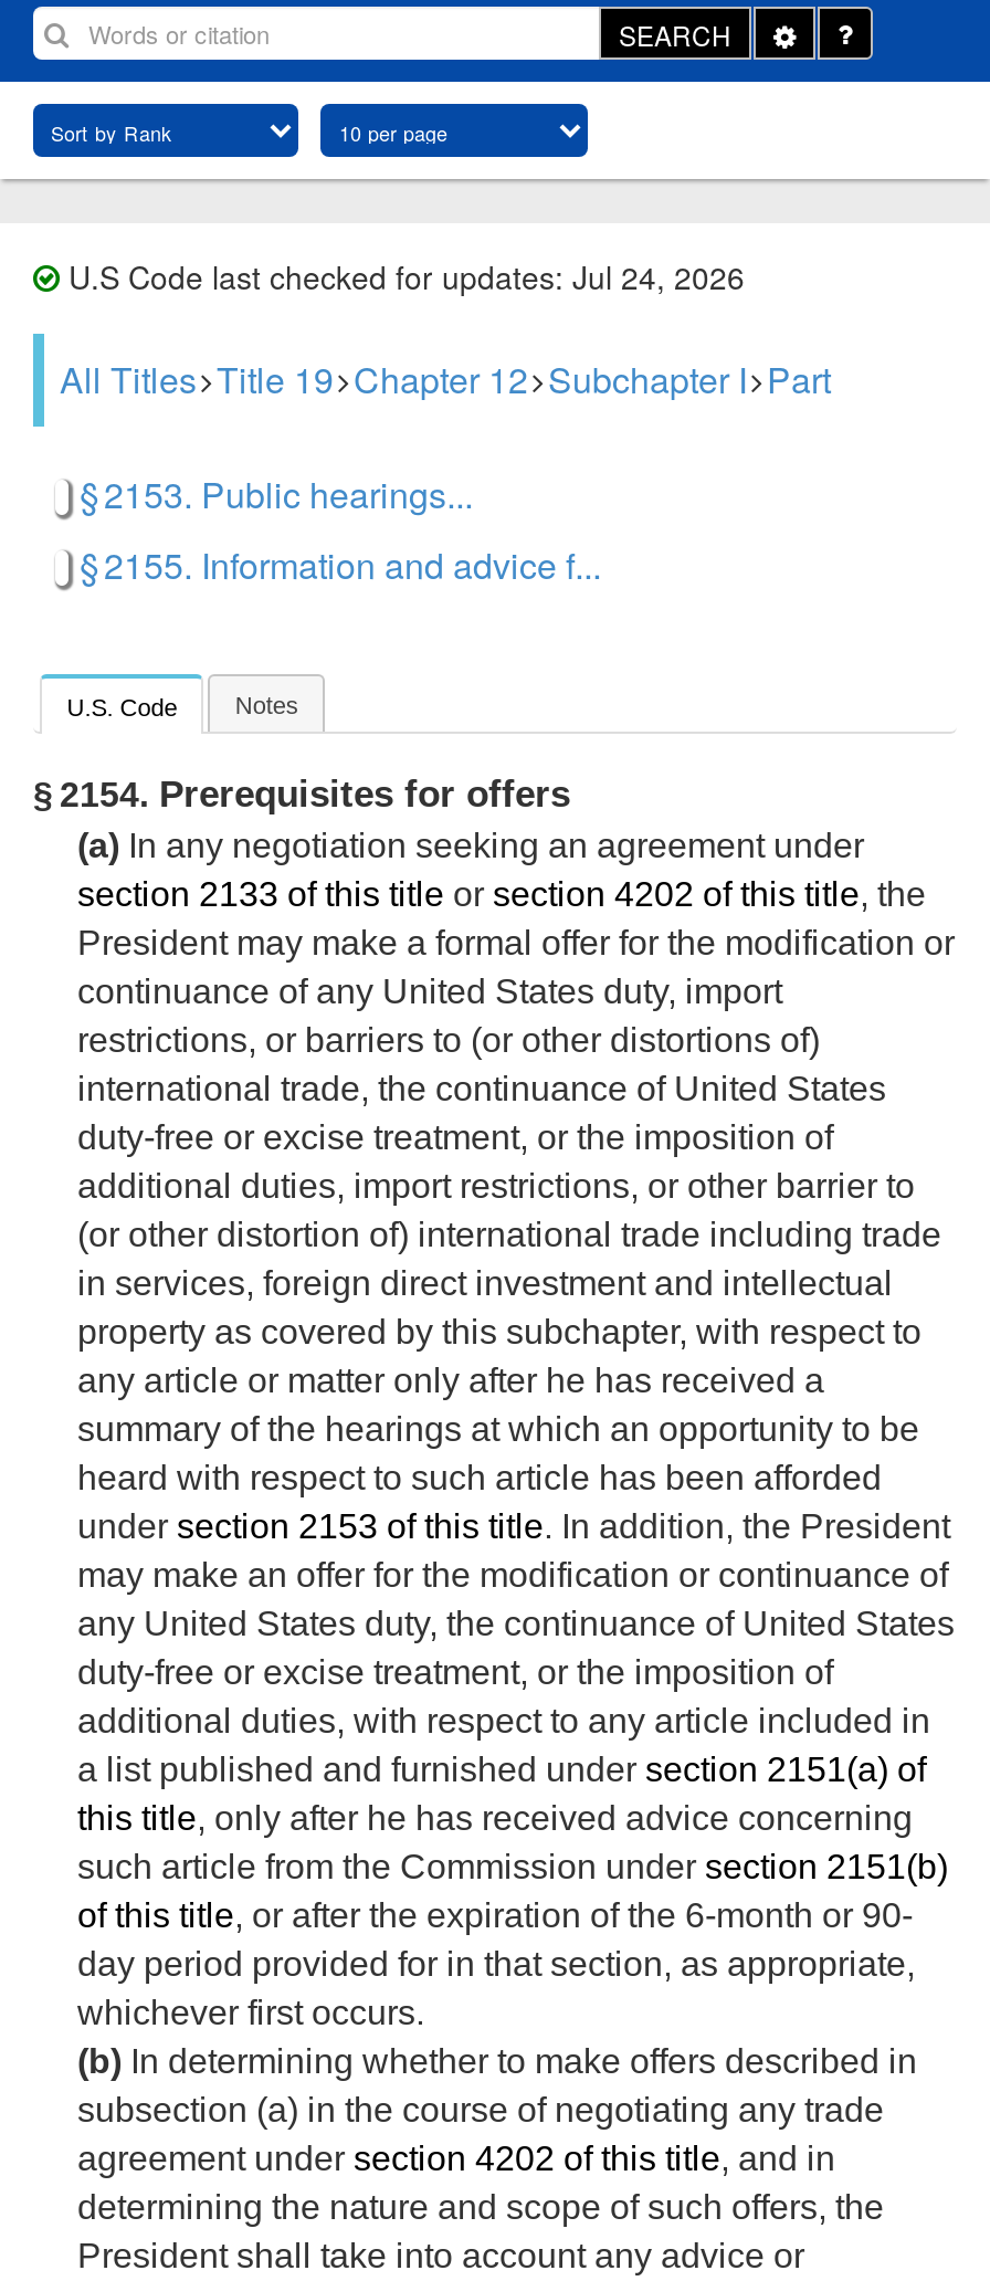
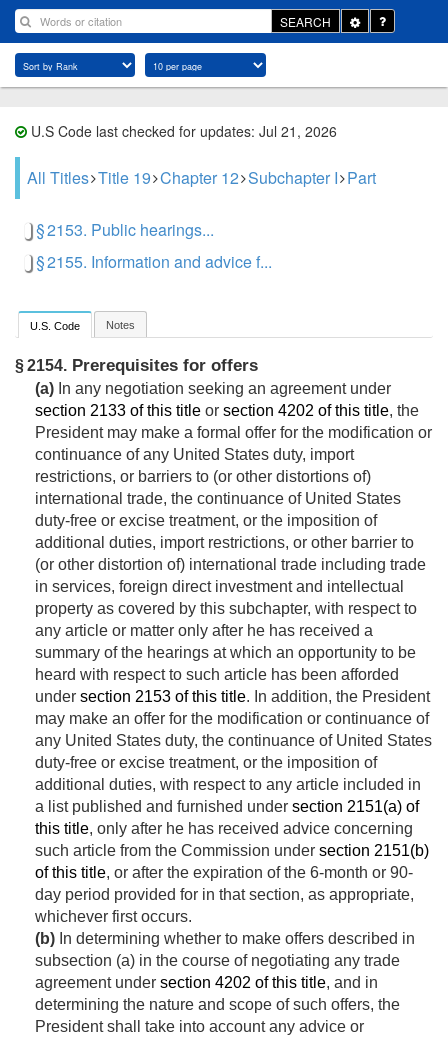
[60,254,745,298] U.S Code last checked for updates: Jul 24, 2026 -> [27,121,337,141] U.S Code last checked for updates: Jul 21, 2026

